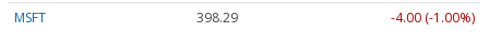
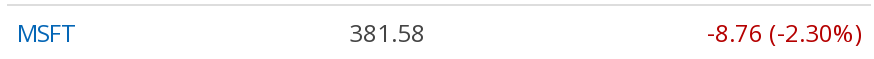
[196,8,238,26] 398.29 -> [349,15,425,49] 381.58
[391,8,475,26] -4.00 (-1.00%) -> [707,15,861,49] -8.76 (-2.30%)

